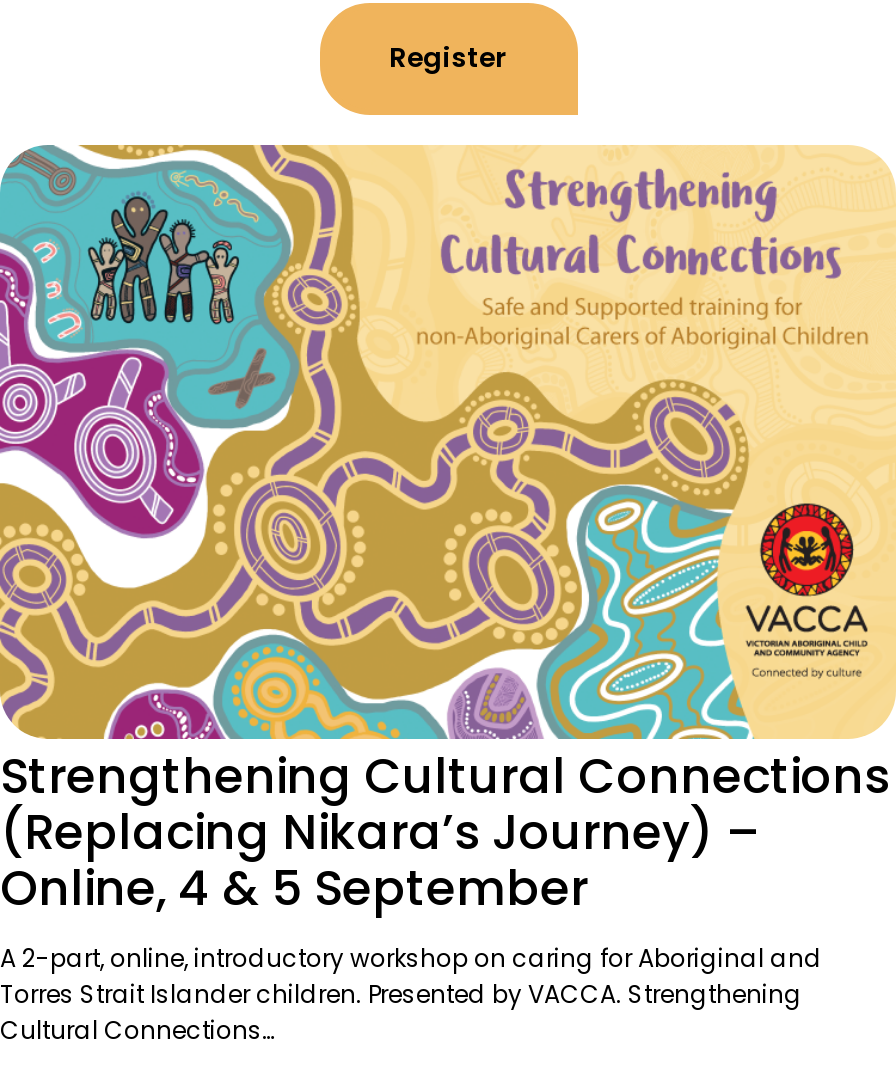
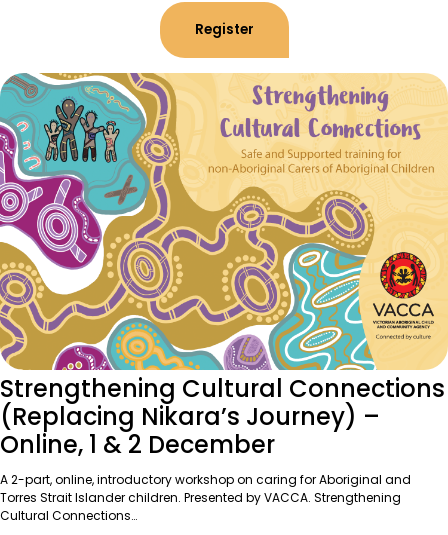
[0,854,588,920] Online, 4 & 5 September -> [0,428,275,461] Online, 1 & 2 December

